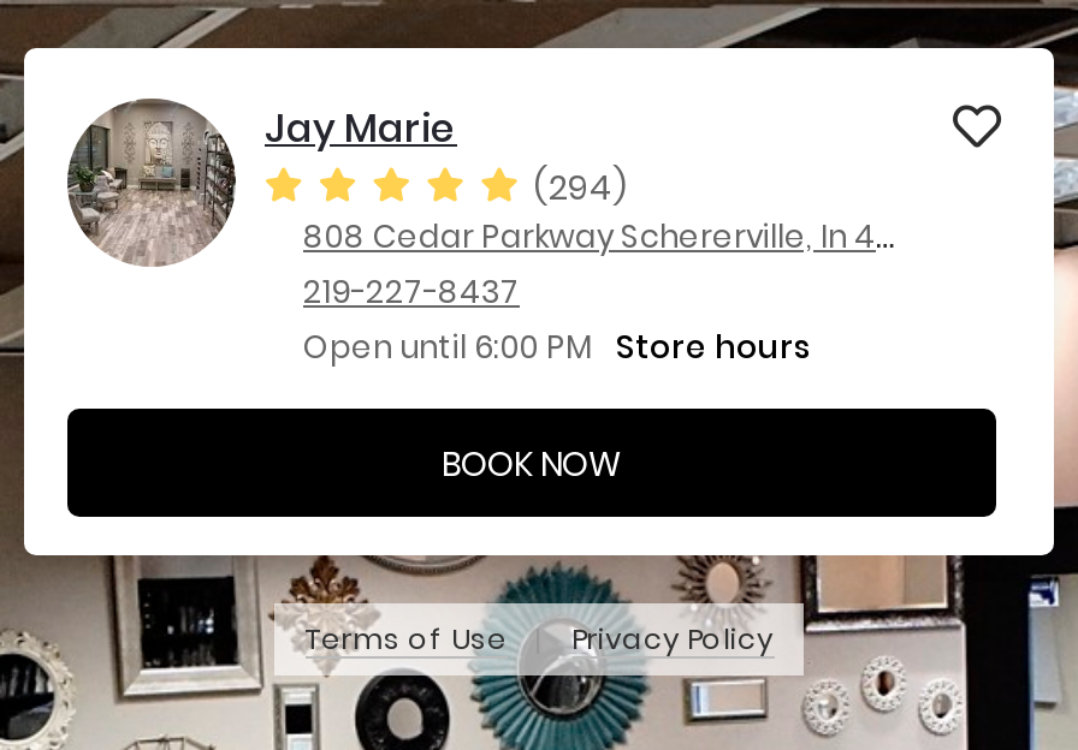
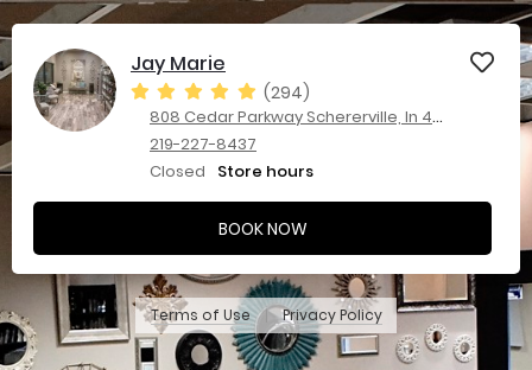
[303,325,811,370] Open until 6:00 PM Store hours -> [150,160,313,183] Closed Store hours

